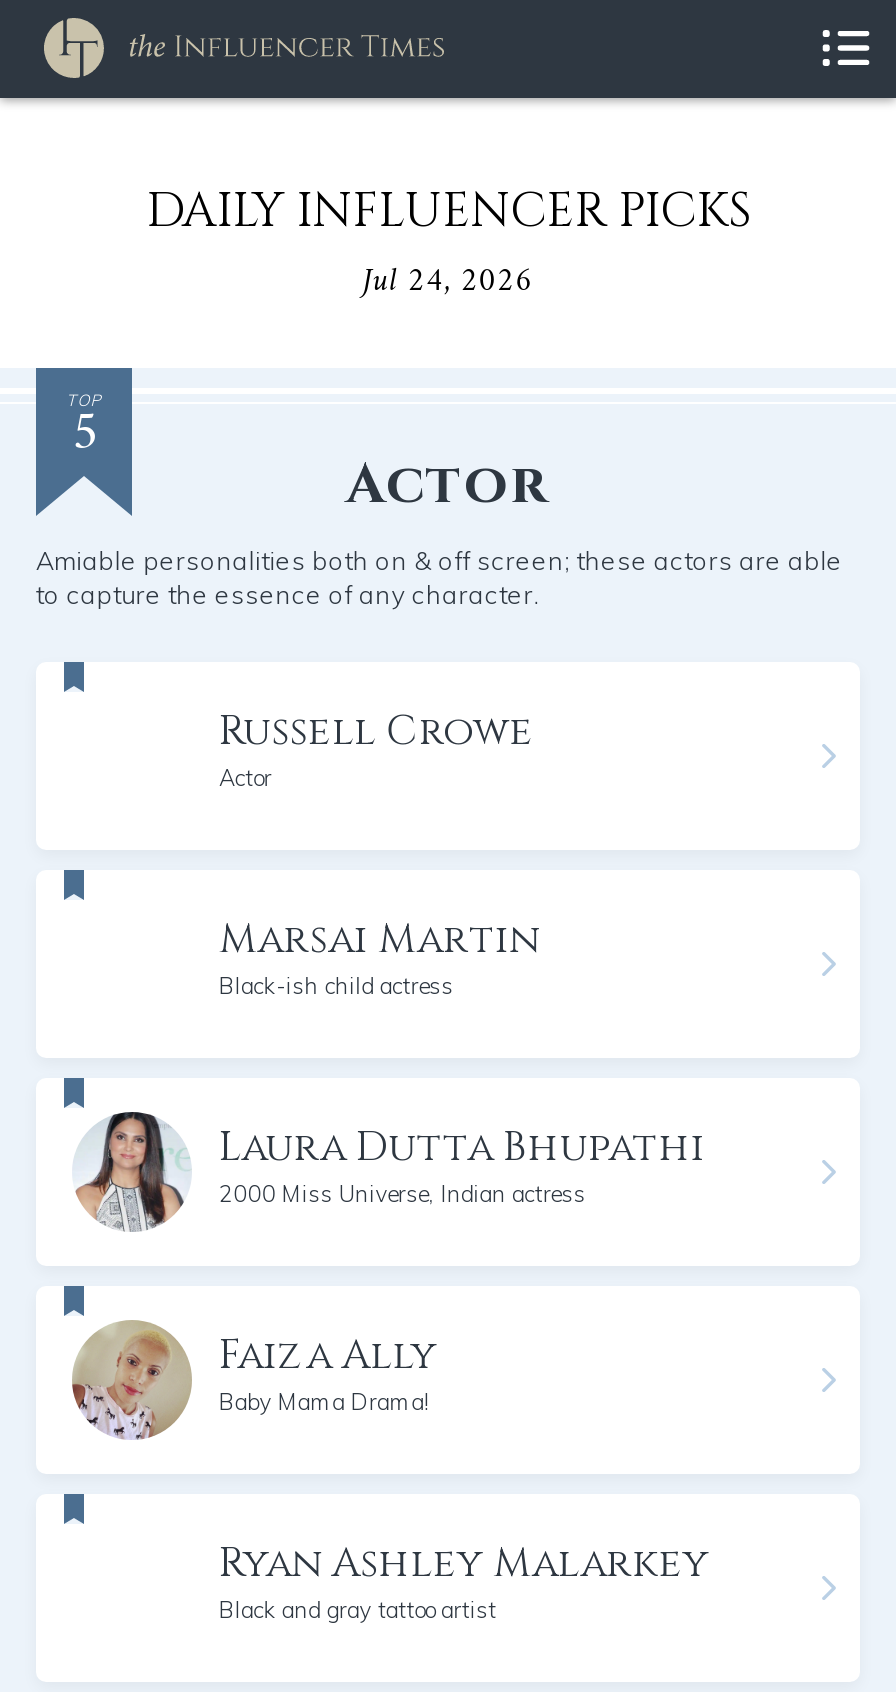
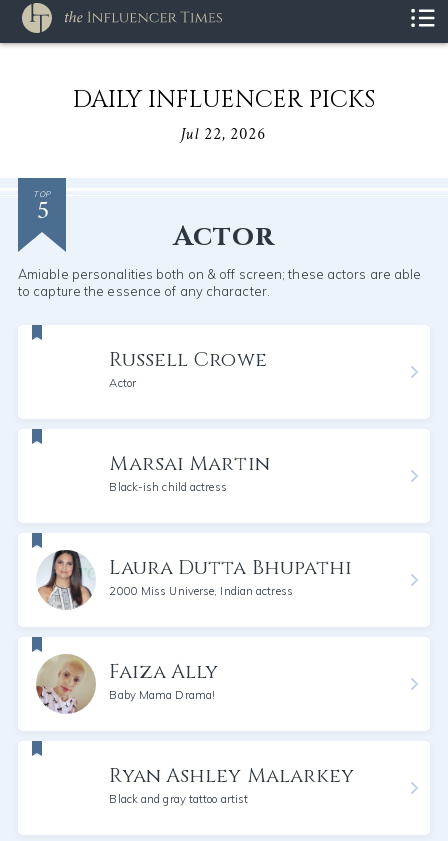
[363,254,533,310] Jul 24, 2026 -> [181,121,267,149] Jul 22, 2026

